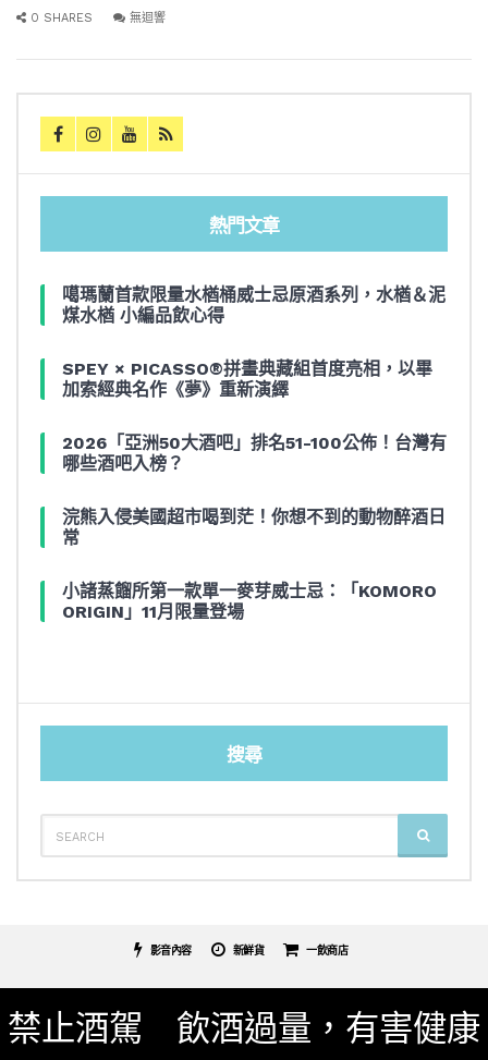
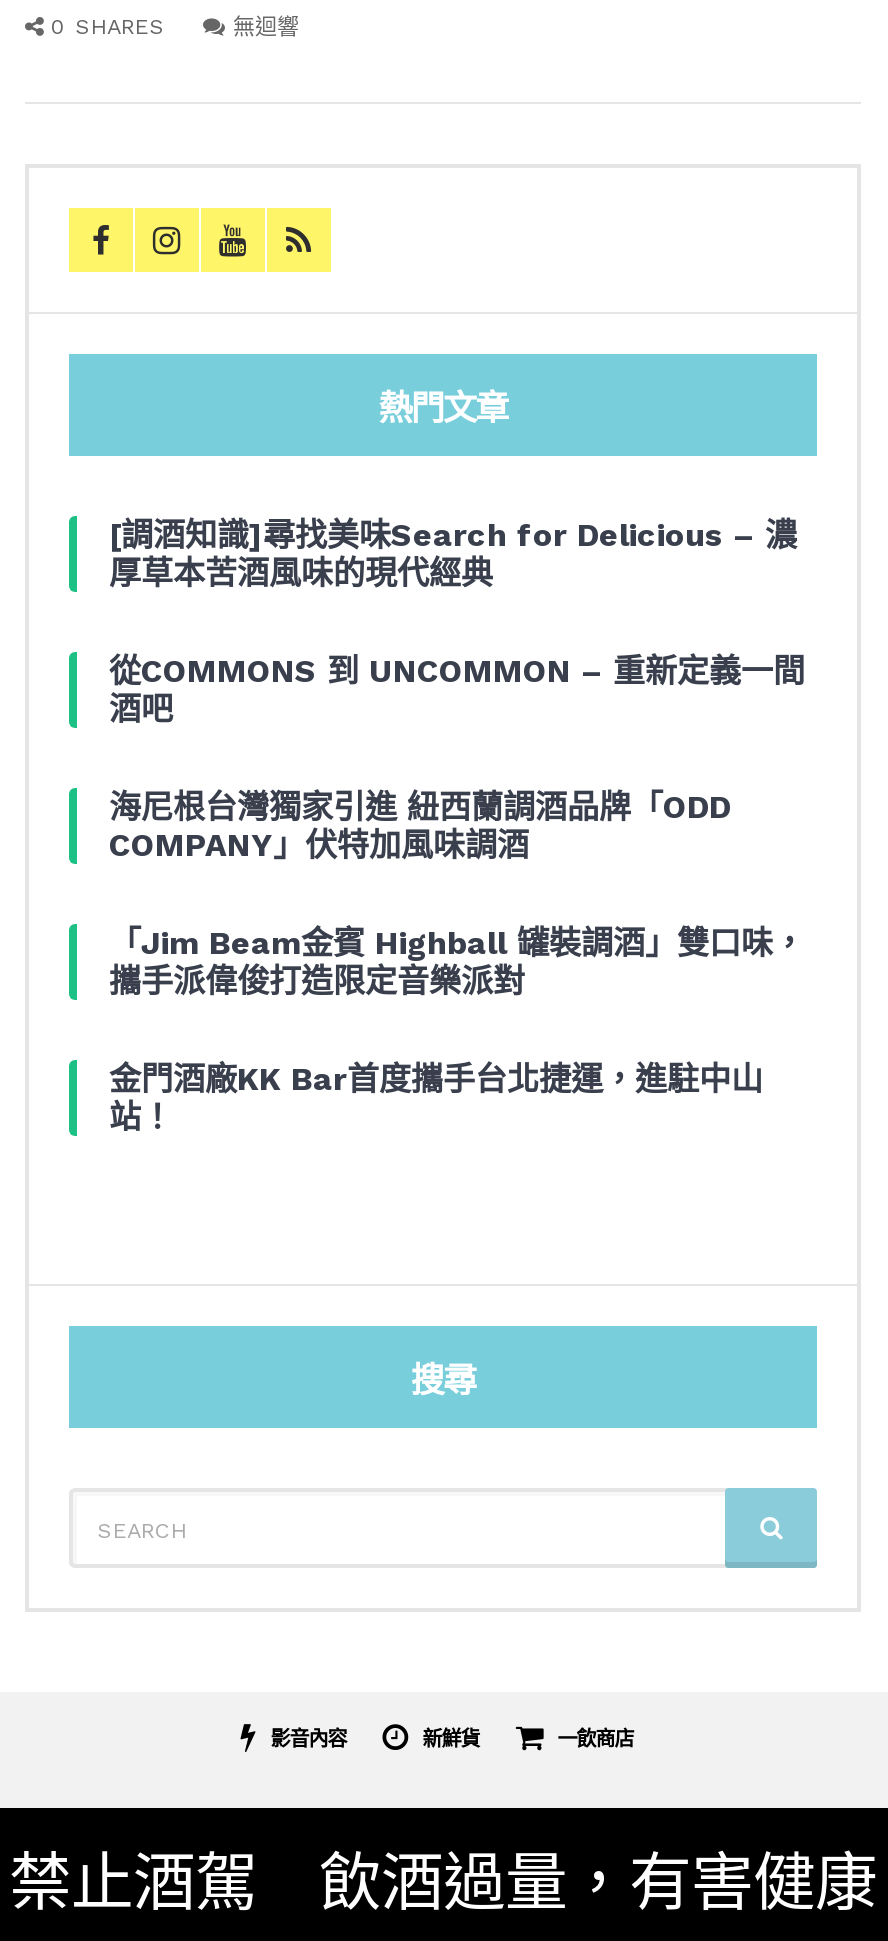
[62,284,446,326] 噶瑪蘭首款限量水楢桶威士忌原酒系列，水楢＆泥 | 煤水楢 小編品飲心得 -> [109,516,797,592] [調酒知識]尋找美味Search for Delicious – 濃 | 厚草本苦酒風味的現代經典
[62,358,432,400] SPEY × PICASSO®拼畫典藏組首度亮相，以畢 | 加索經典名作《夢》重新演繹 -> [109,652,805,728] 從COMMONS 到 UNCOMMON – 重新定義一間 | 酒吧
[62,432,447,474] 2026「亞洲50大酒吧」排名51-100公佈！台灣有 | 哪些酒吧入榜？ -> [109,788,731,864] 海尼根台灣獨家引進 紐西蘭調酒品牌「ODD | COMPANY」伏特加風味調酒
[62,507,446,548] 浣熊入侵美國超市喝到茫！你想不到的動物醉酒日 | 常 -> [109,924,805,1000] 「Jim Beam金賓 Highball 罐裝調酒」雙口味， | 攜手派偉俊打造限定音樂派對
[62,581,437,622] 小諸蒸餾所第一款單一麥芽威士忌：「KOMORO | ORIGIN」11月限量登場 -> [109,1060,763,1136] 金門酒廠KK Bar首度攜手台北捷運，進駐中山 | 站！

